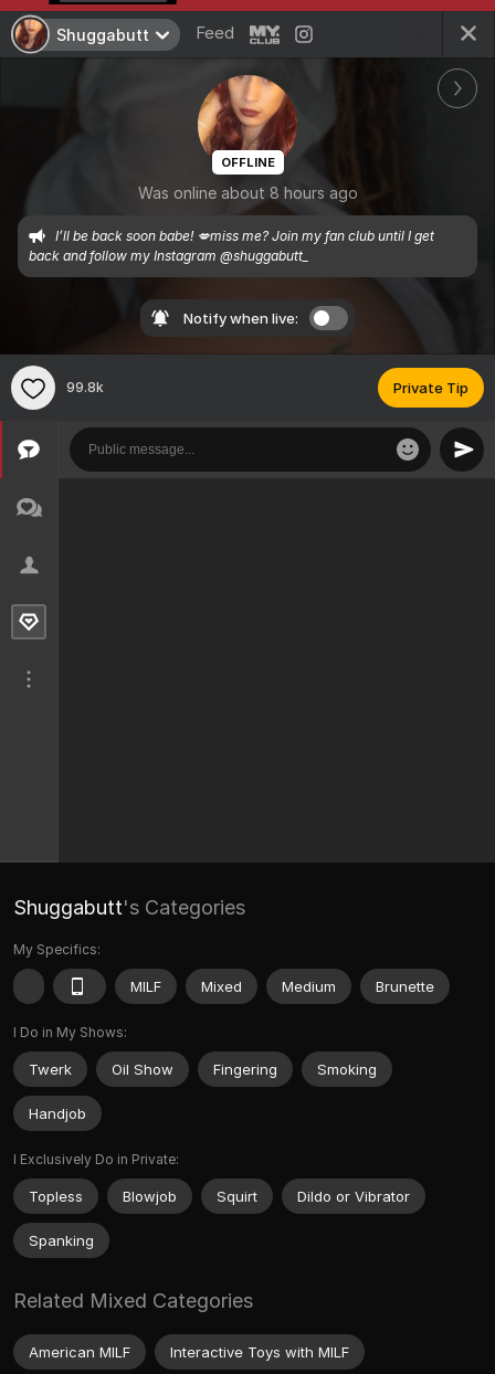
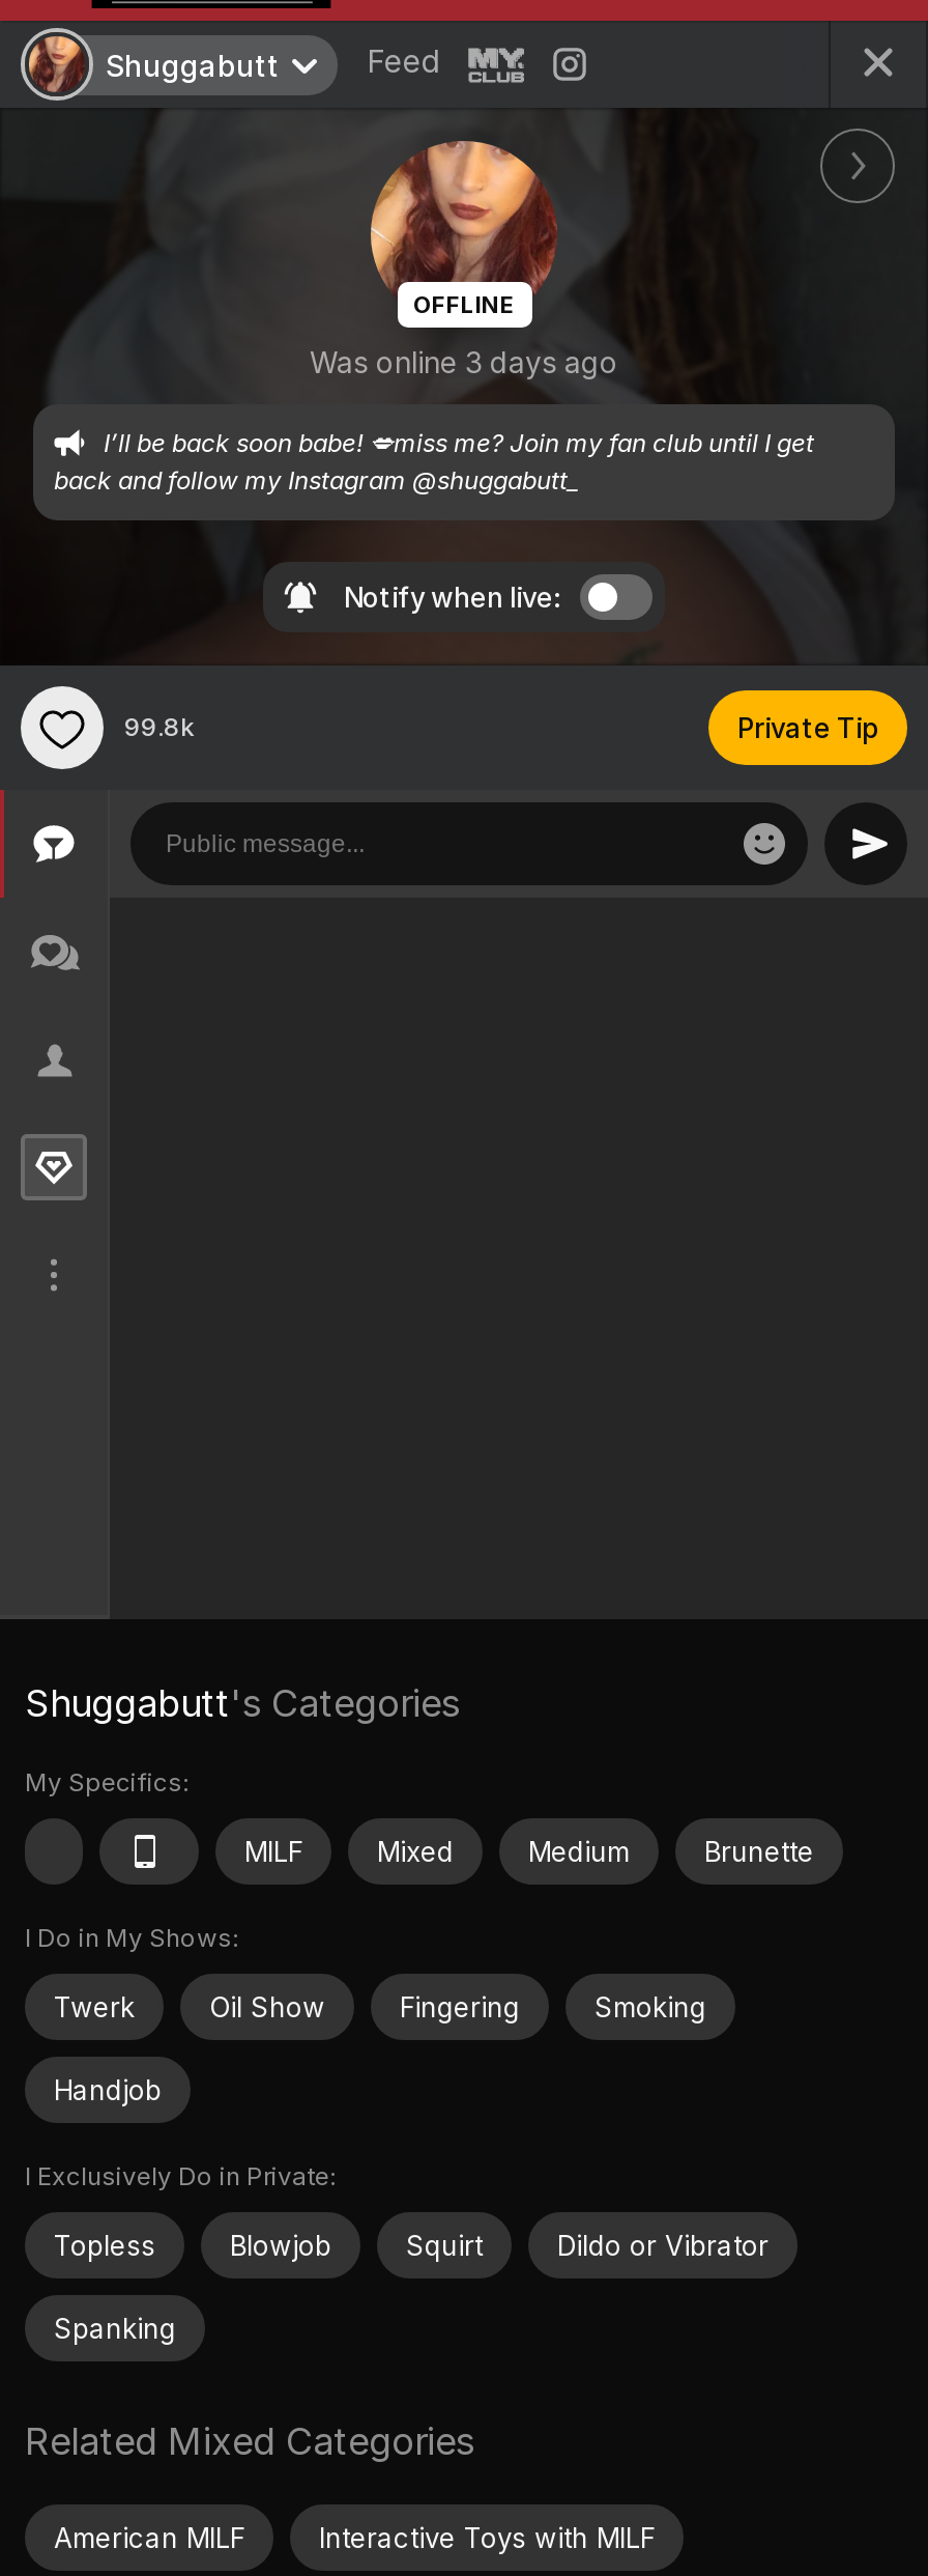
[138,183,357,202] Was online about 8 hours ago -> [310,344,618,379] Was online 3 days ago

